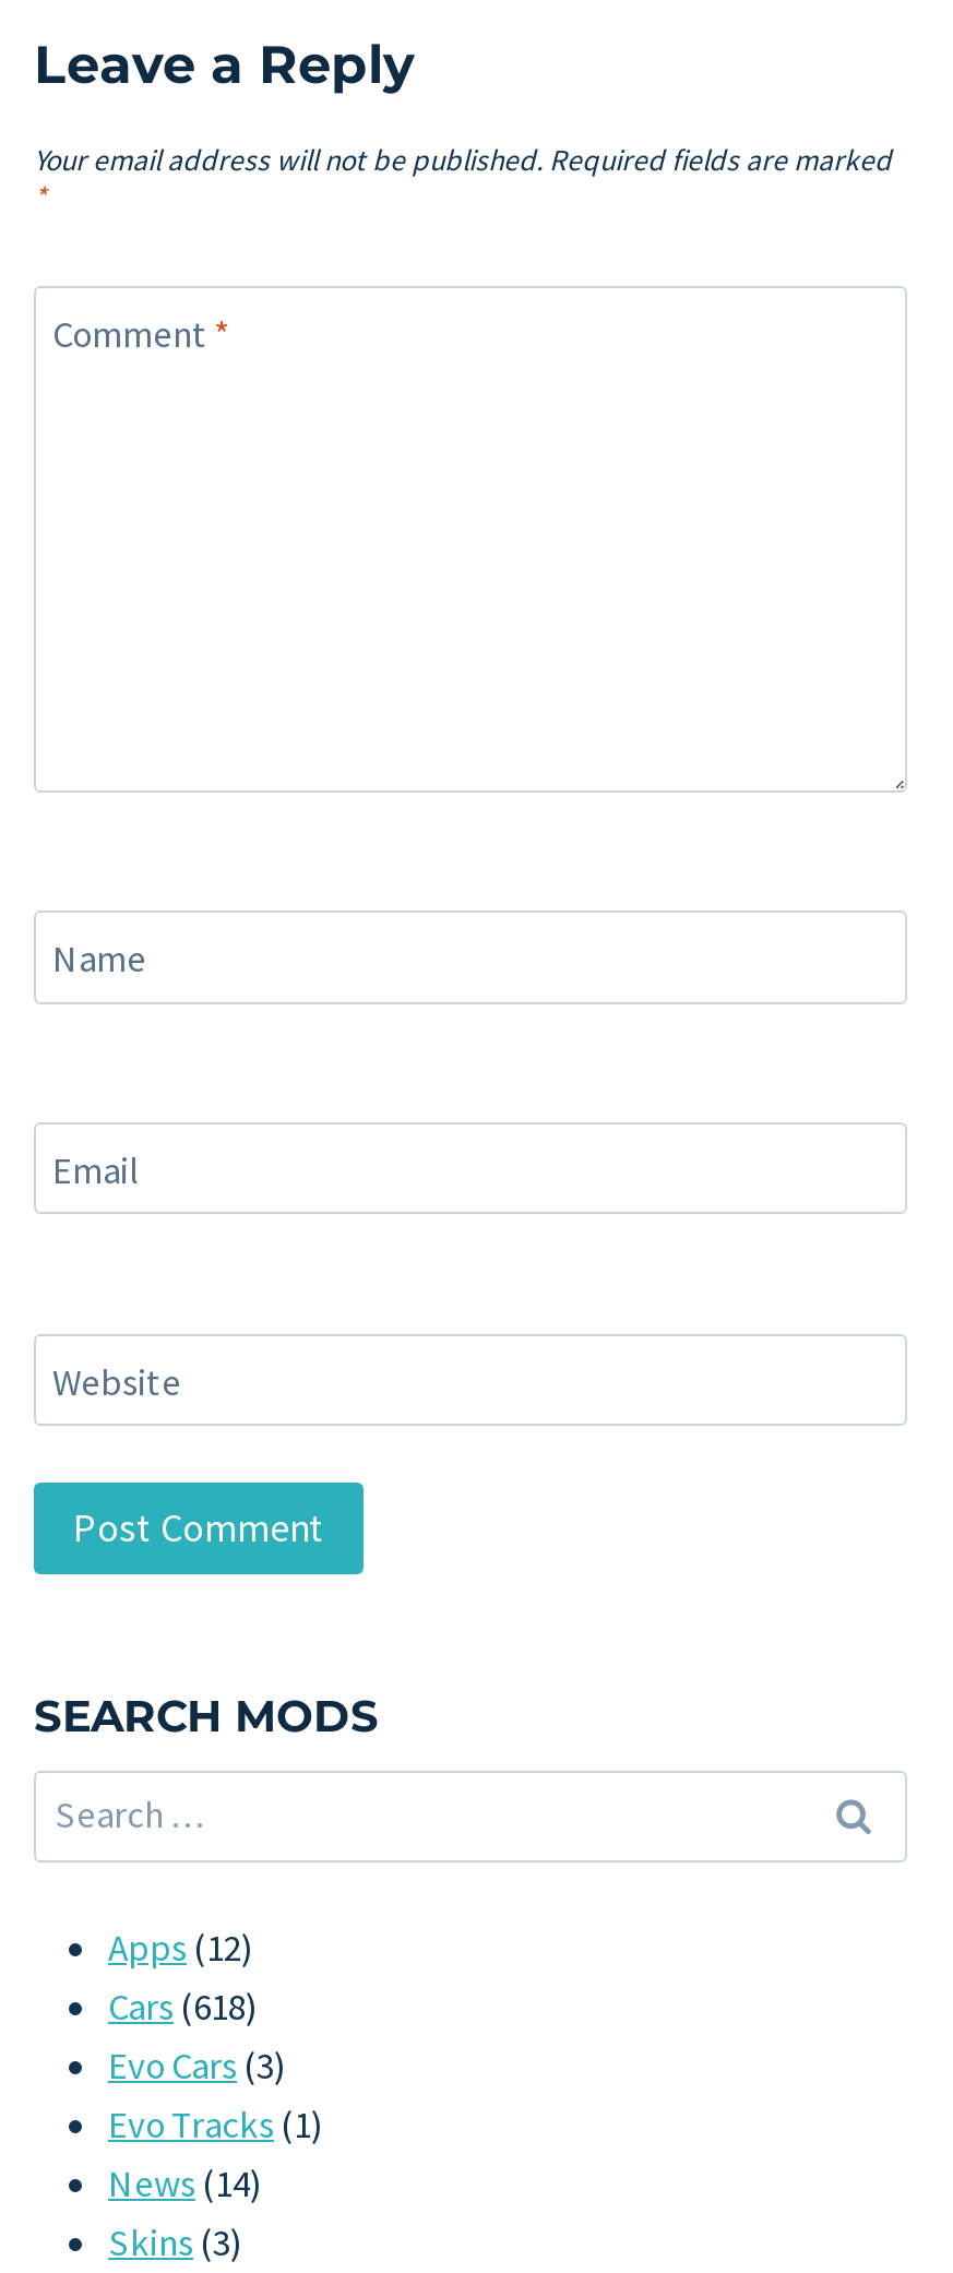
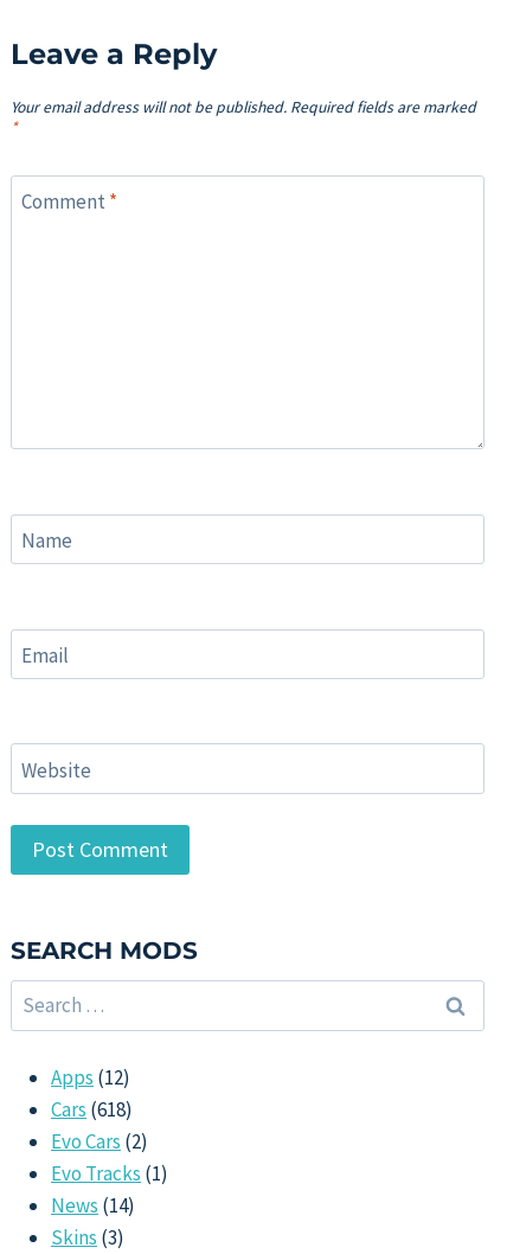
[108,2040,287,2088] Evo Cars (3) -> [51,1128,148,1154] Evo Cars (2)

